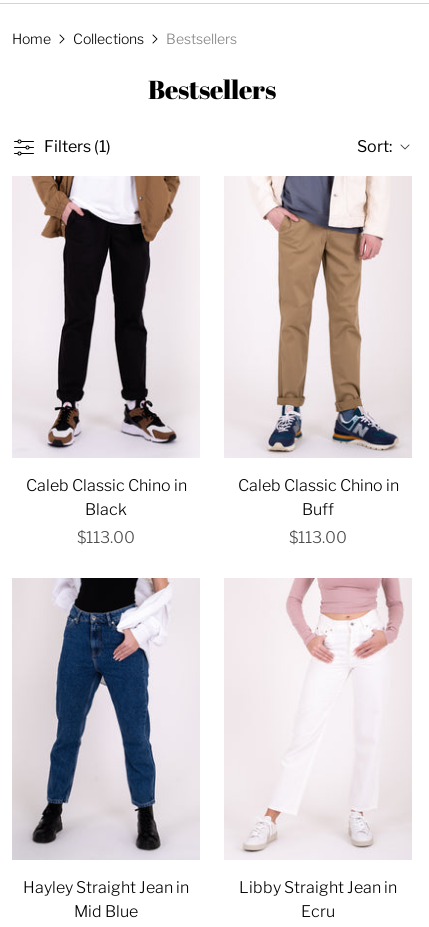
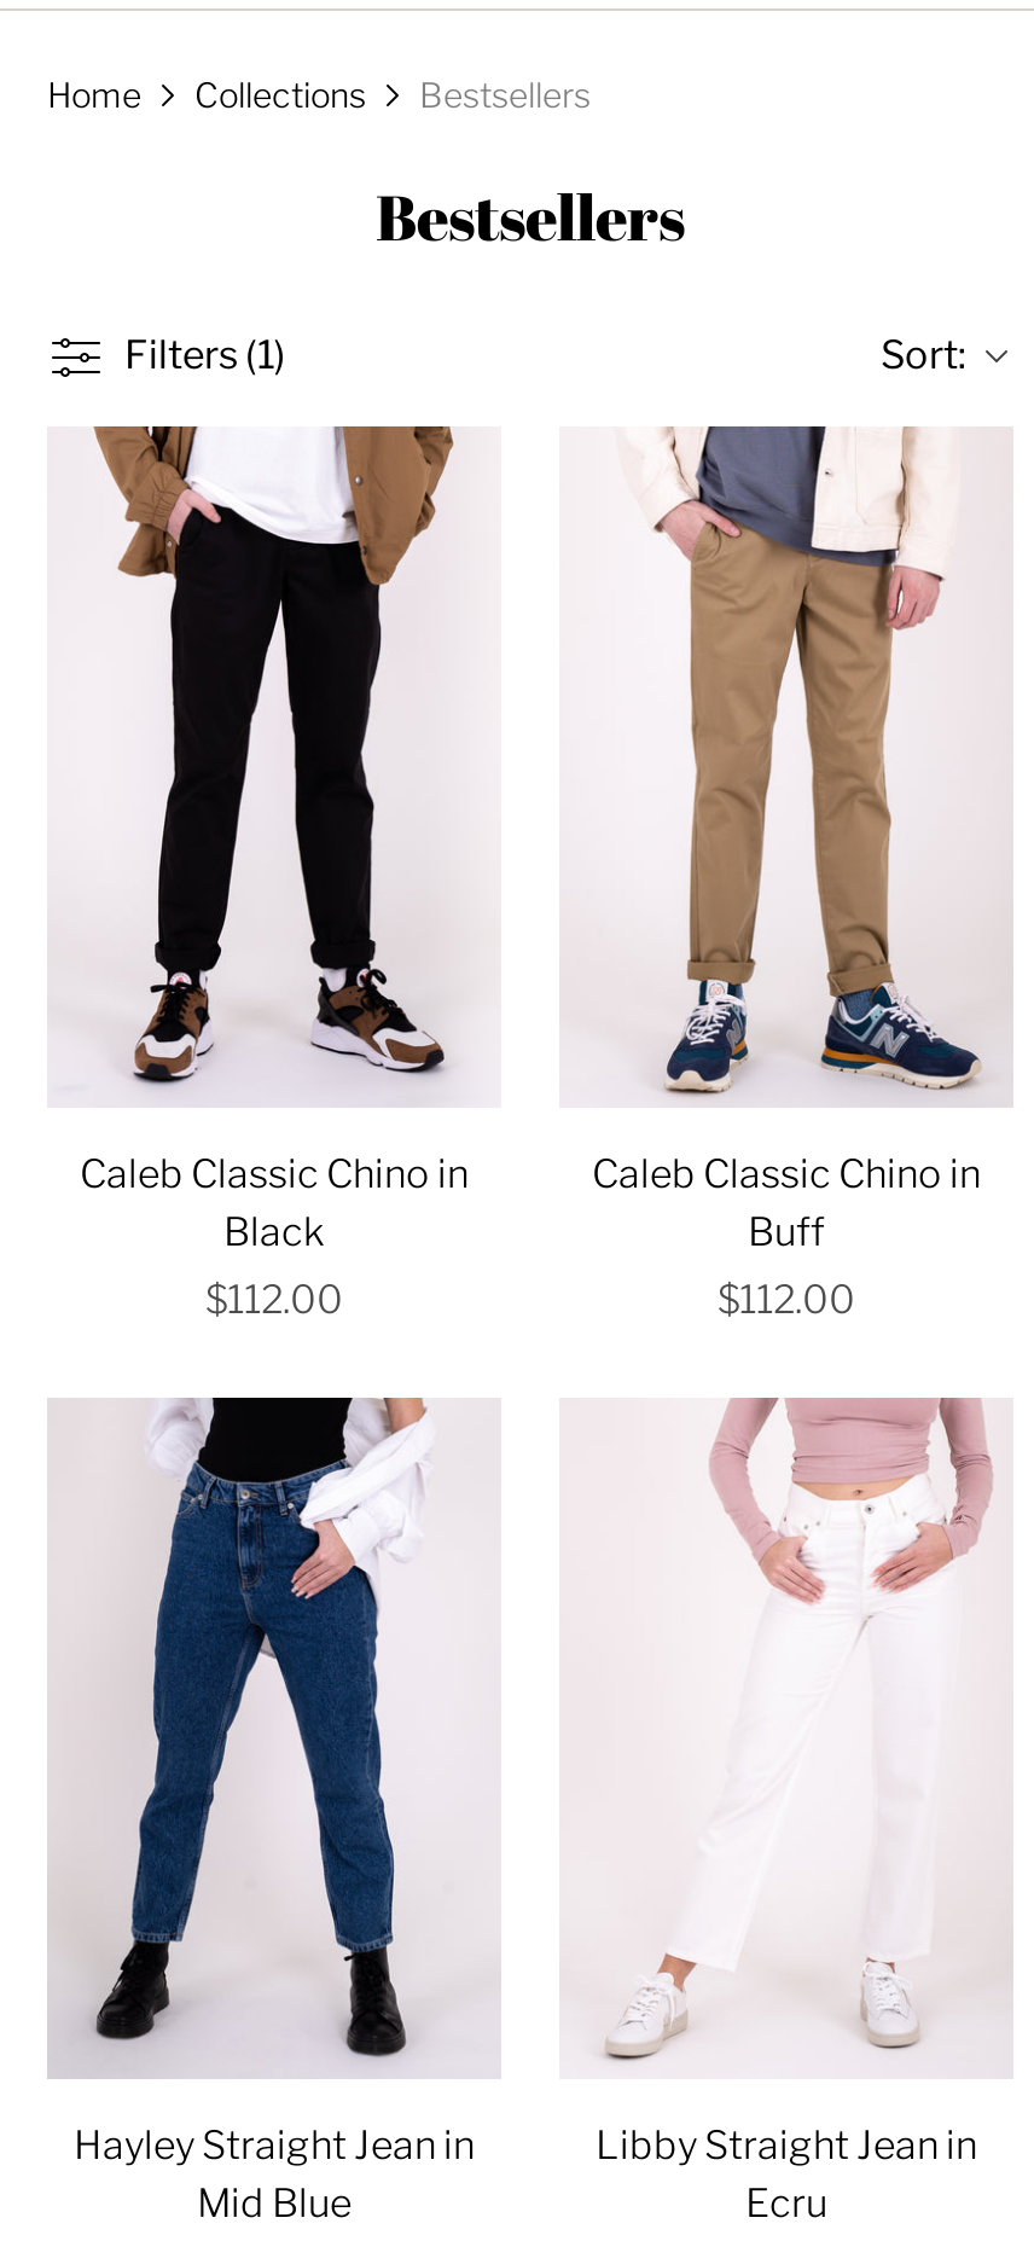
[77,528,135,547] $113.00 -> [205,1277,343,1323] $112.00
[289,528,347,547] $113.00 -> [718,1277,855,1323] $112.00

